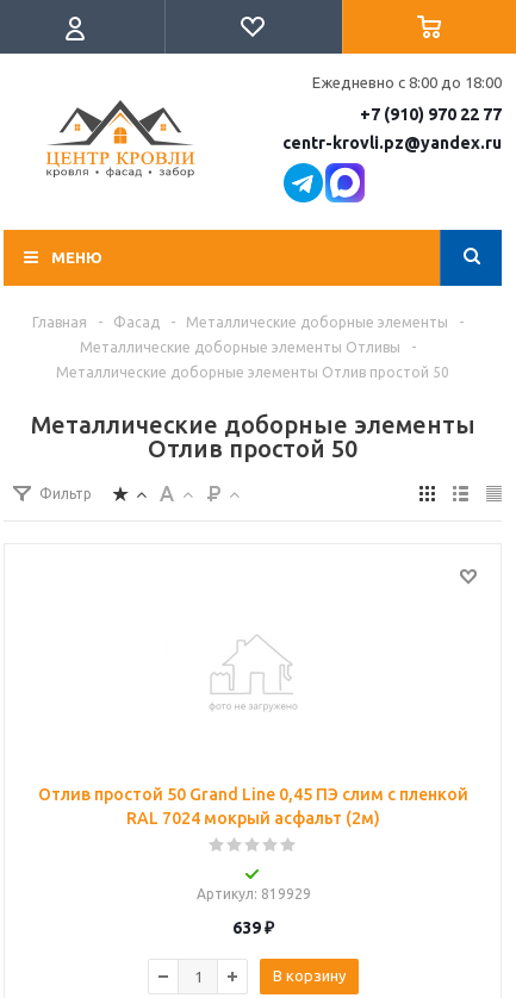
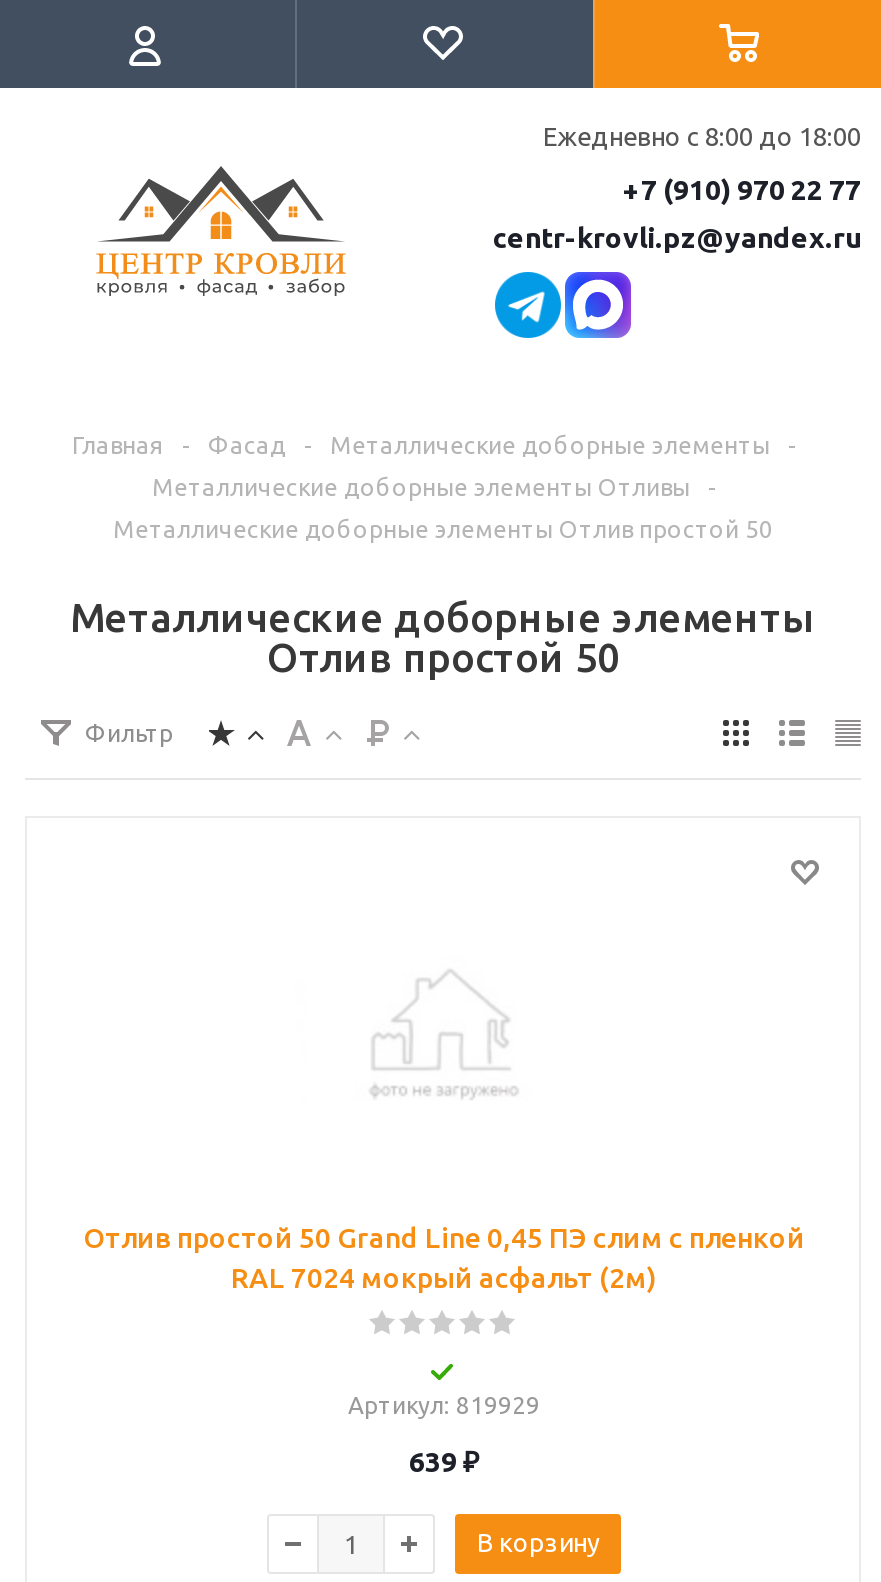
[51,249,102,266] МЕНЮ -> none

